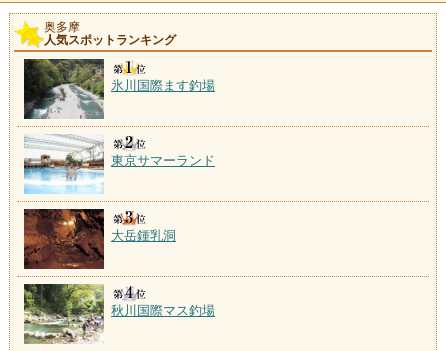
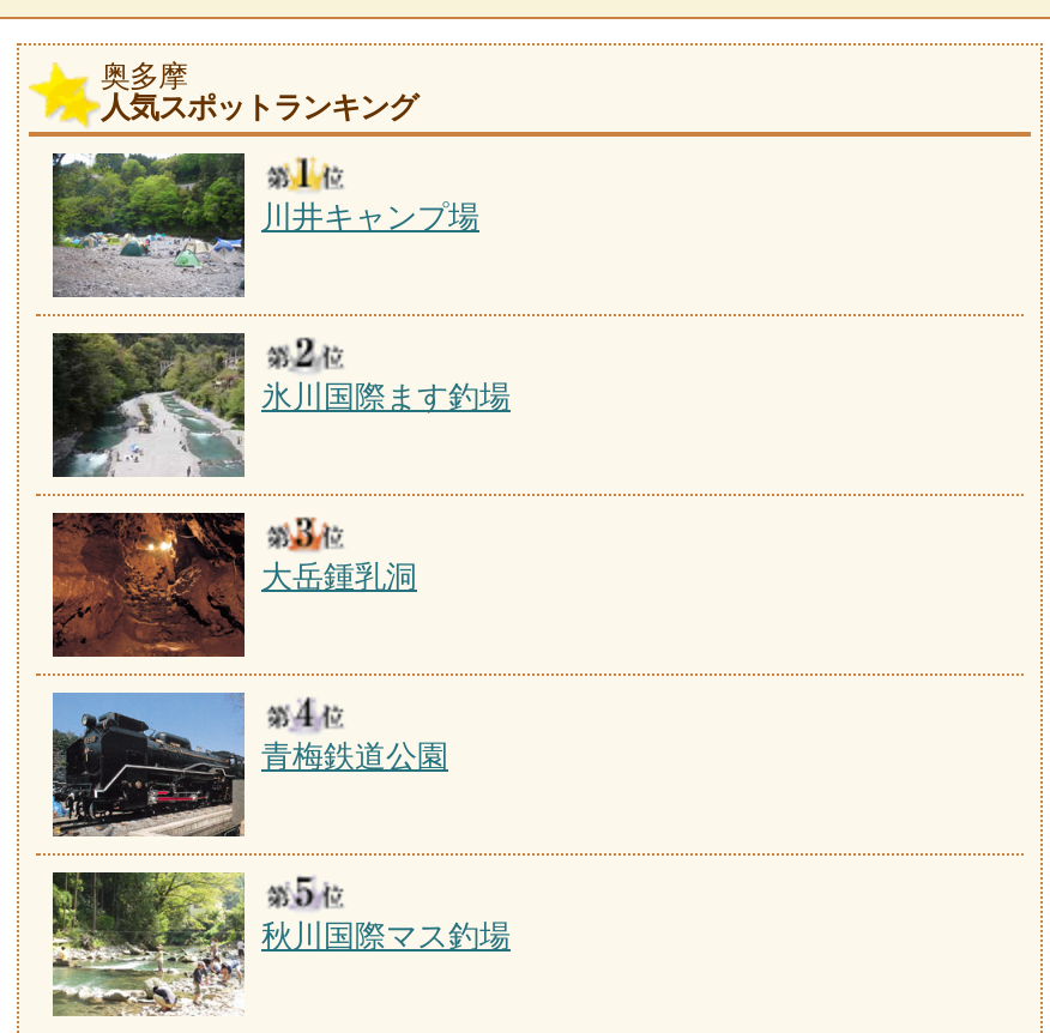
none -> [53,151,479,297] [image] | 川井キャンプ場
[23,134,215,194] [image] | 東京サマーランド -> none
none -> [50,690,448,836] [image] | 青梅鉄道公園

